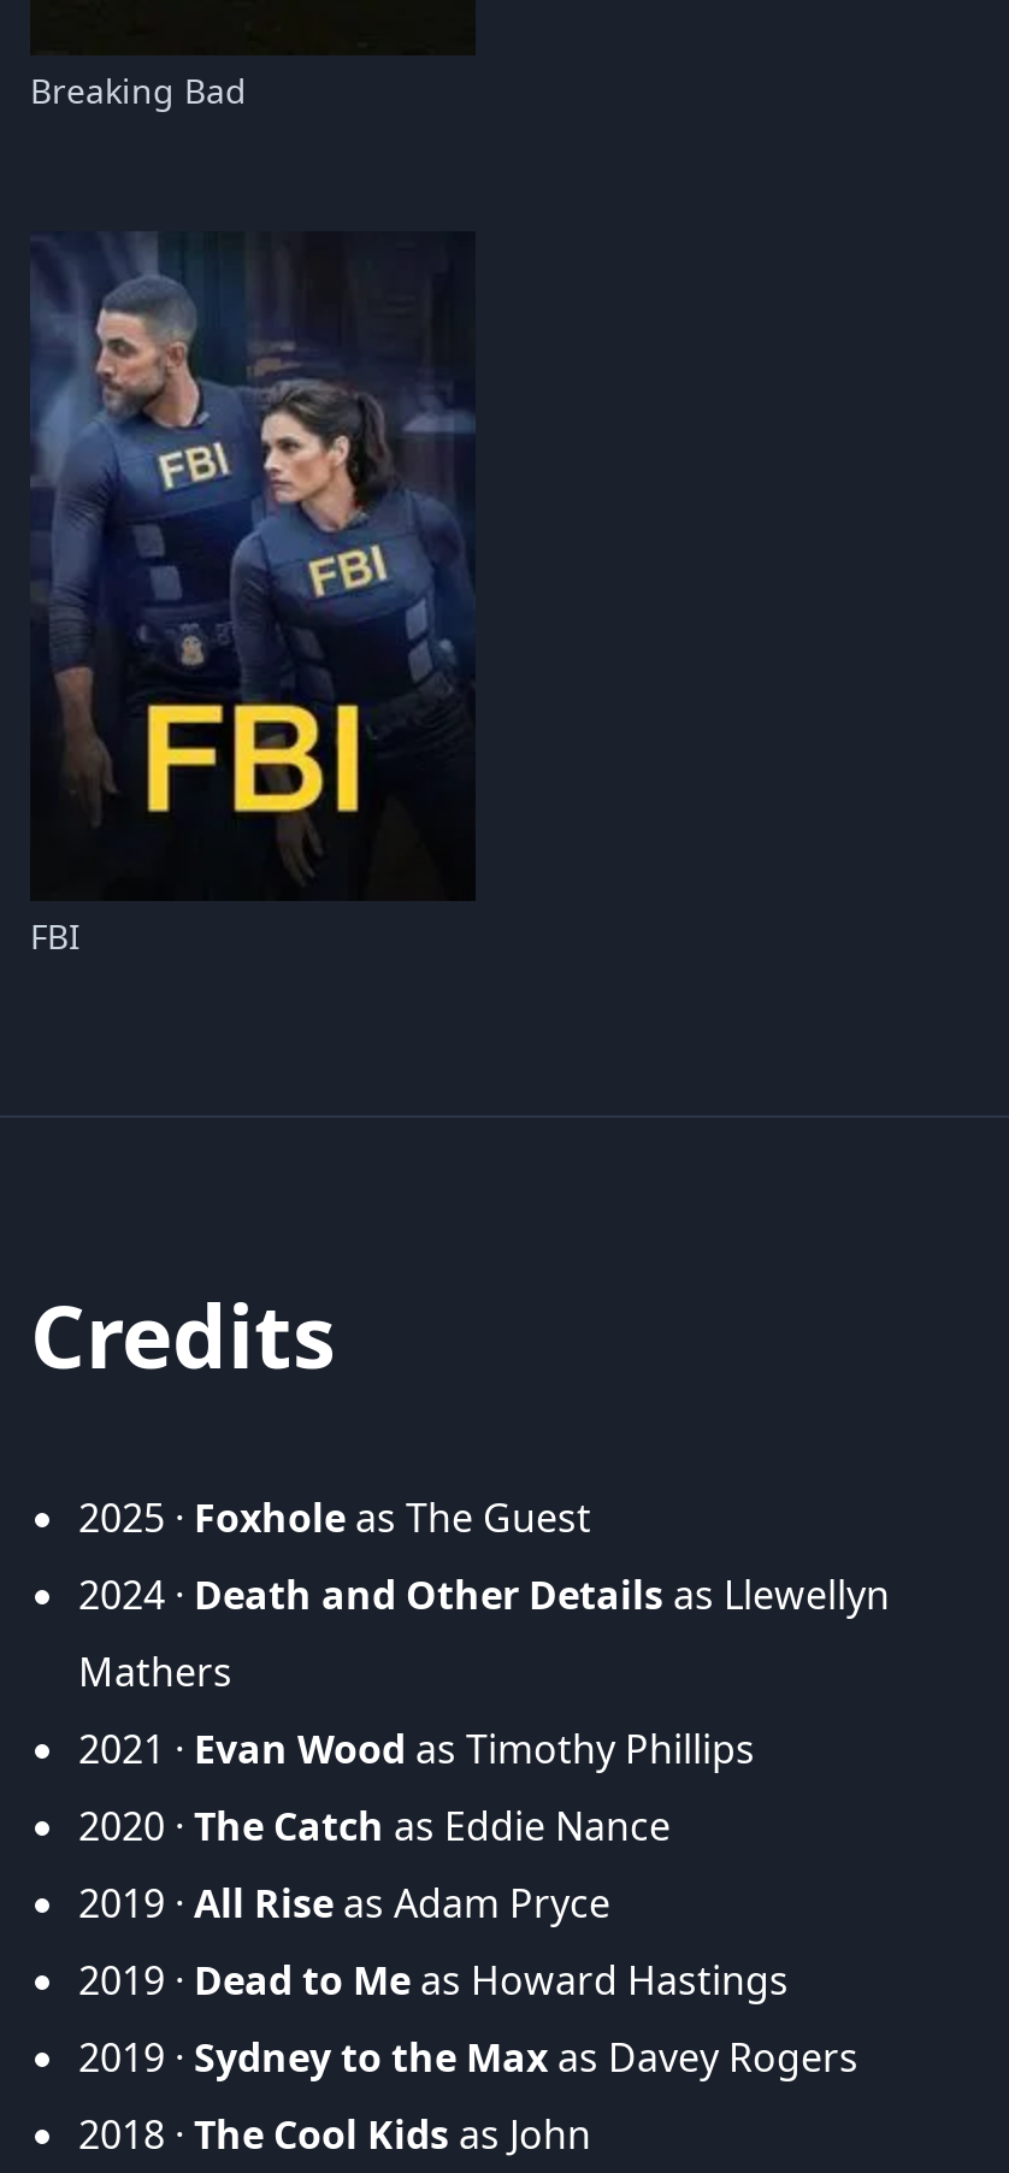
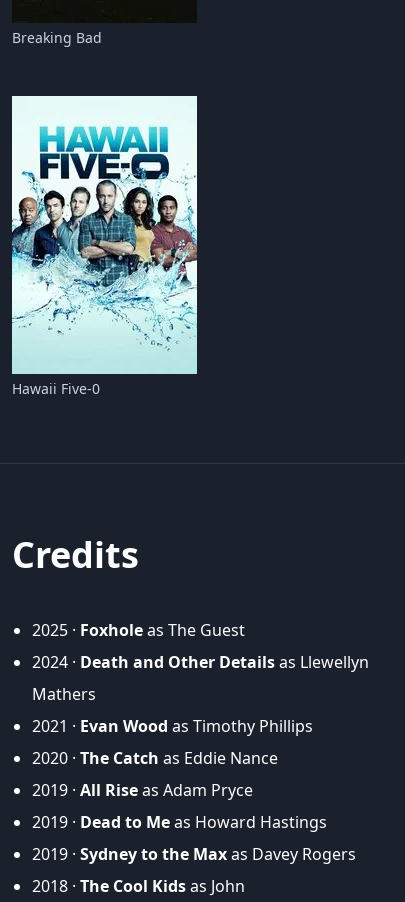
[30,231,476,960] [image] | FBI -> [11,95,198,398] [image] | Hawaii Five-0

